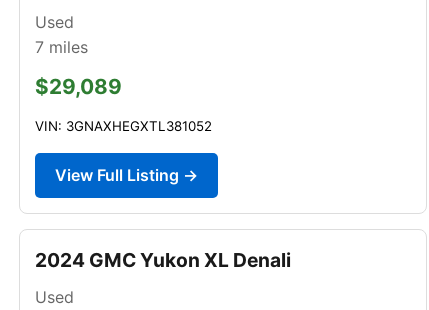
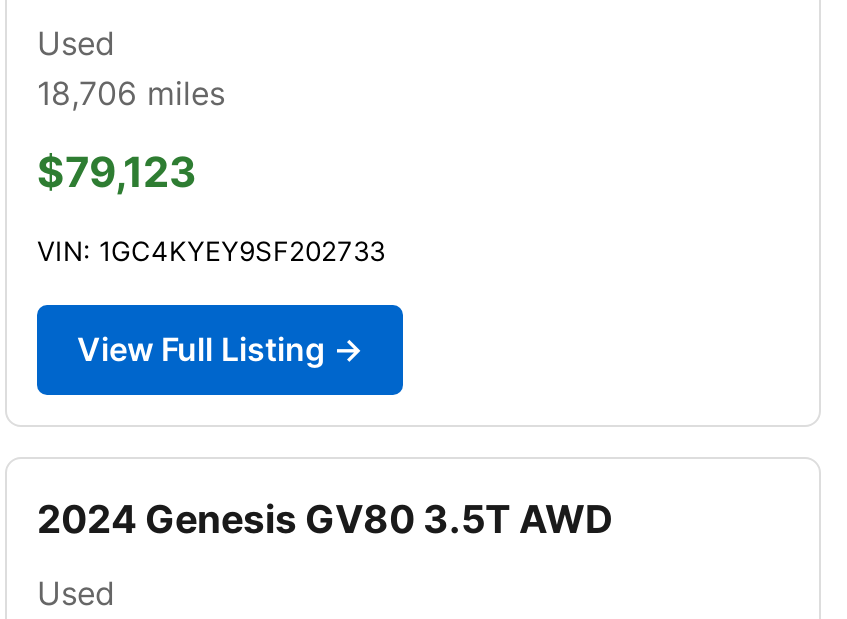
[35,37,88,57] 7 miles -> [37,73,225,113] 18,706 miles
[35,74,122,99] $29,089 -> [37,147,197,197] $79,123
[35,118,212,134] VIN: 3GNAXHEGXTL381052 -> [37,235,385,267] VIN: 1GC4KYEY9SF202733
[35,248,291,272] 2024 GMC Yukon XL Denali -> [37,495,613,543] 2024 Genesis GV80 3.5T AWD

